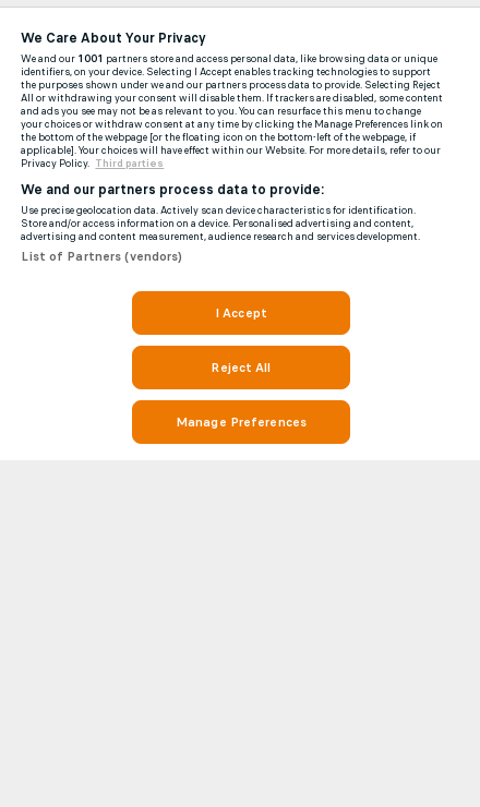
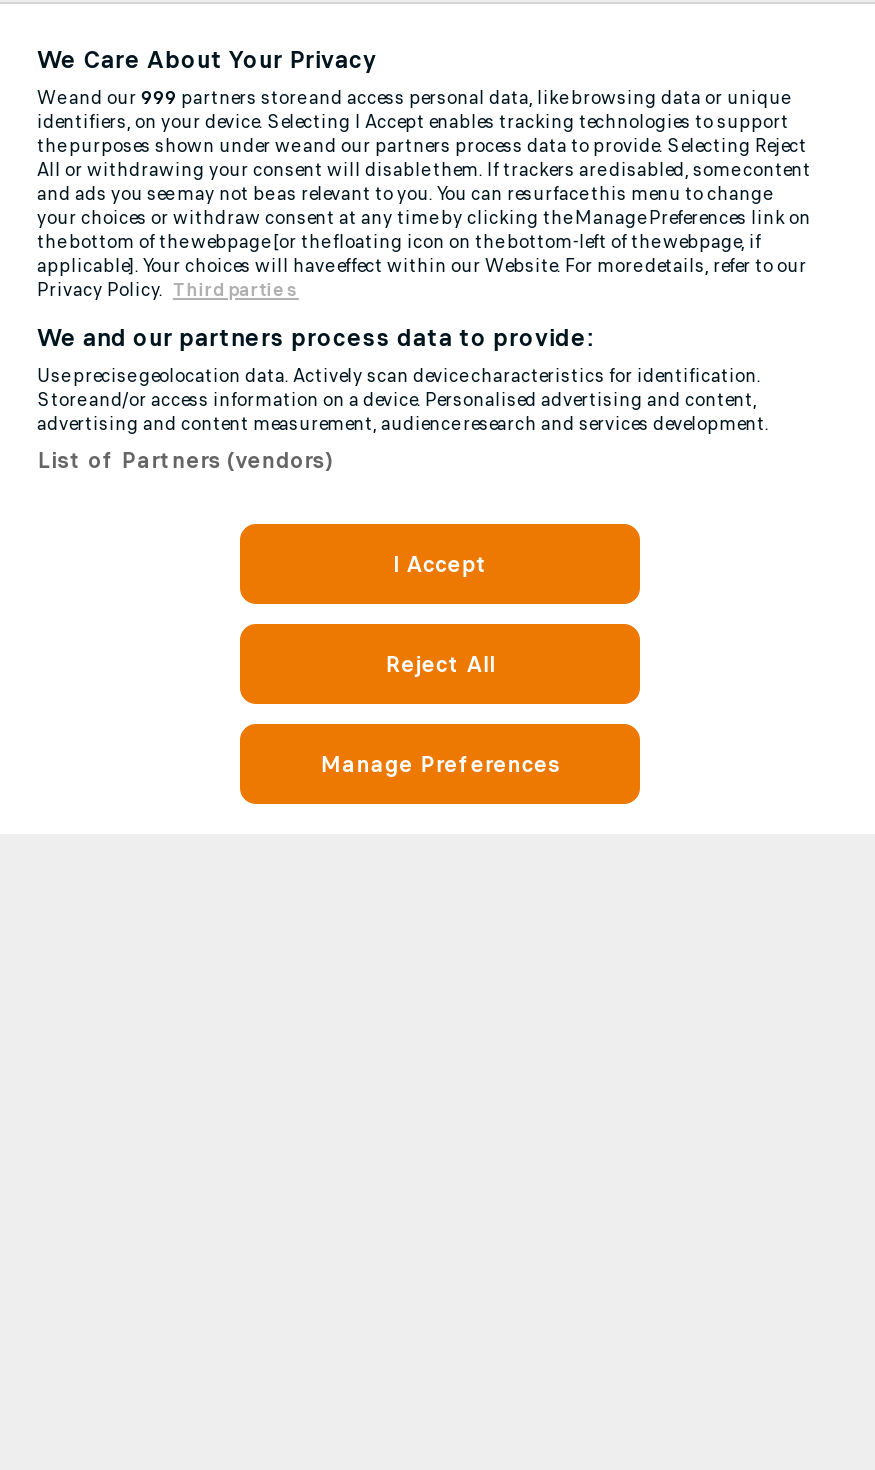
[21,52,438,65] We and our 1001 partners store and access personal data, like browsing data or unique -> [37,86,789,110] We and our 999 partners store and access personal data, like browsing data or unique

